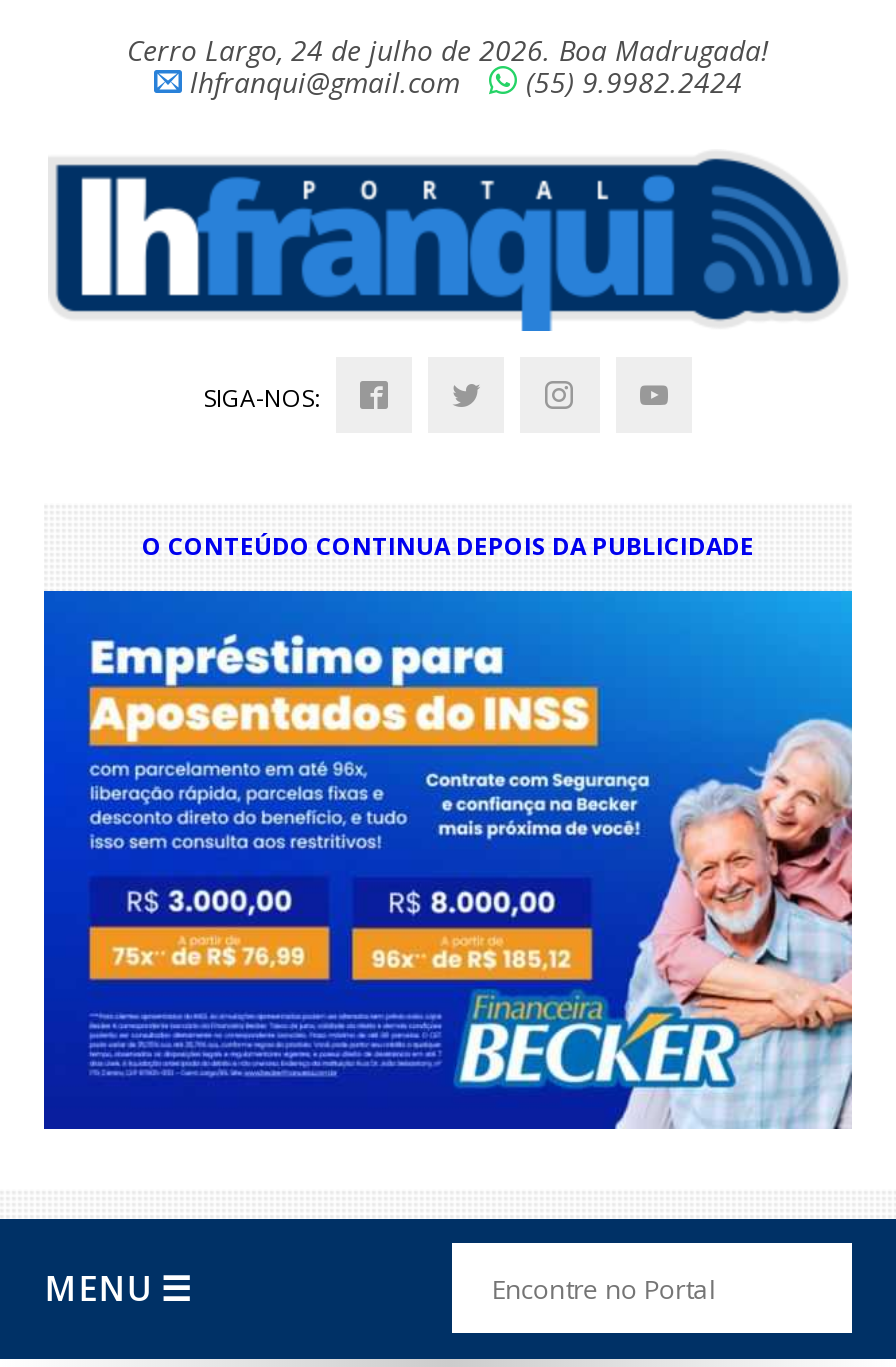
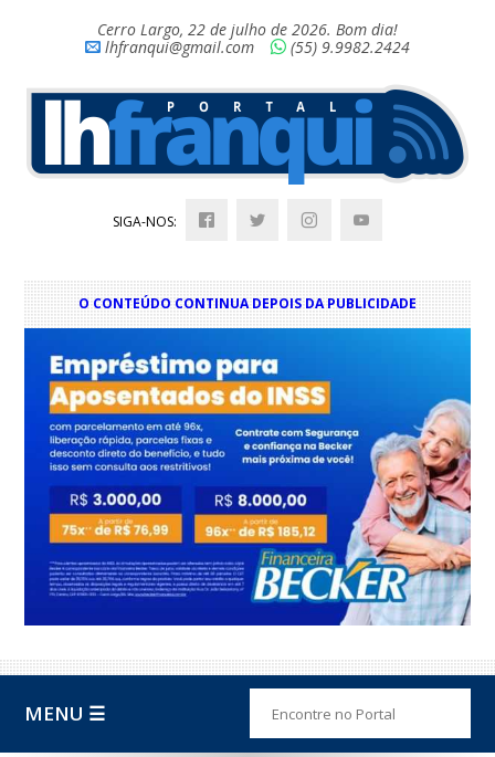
[127,31,769,69] Cerro Largo, 24 de julho de 2026. Boa Madrugada! -> [97,19,398,40] Cerro Largo, 22 de julho de 2026. Bom dia!

